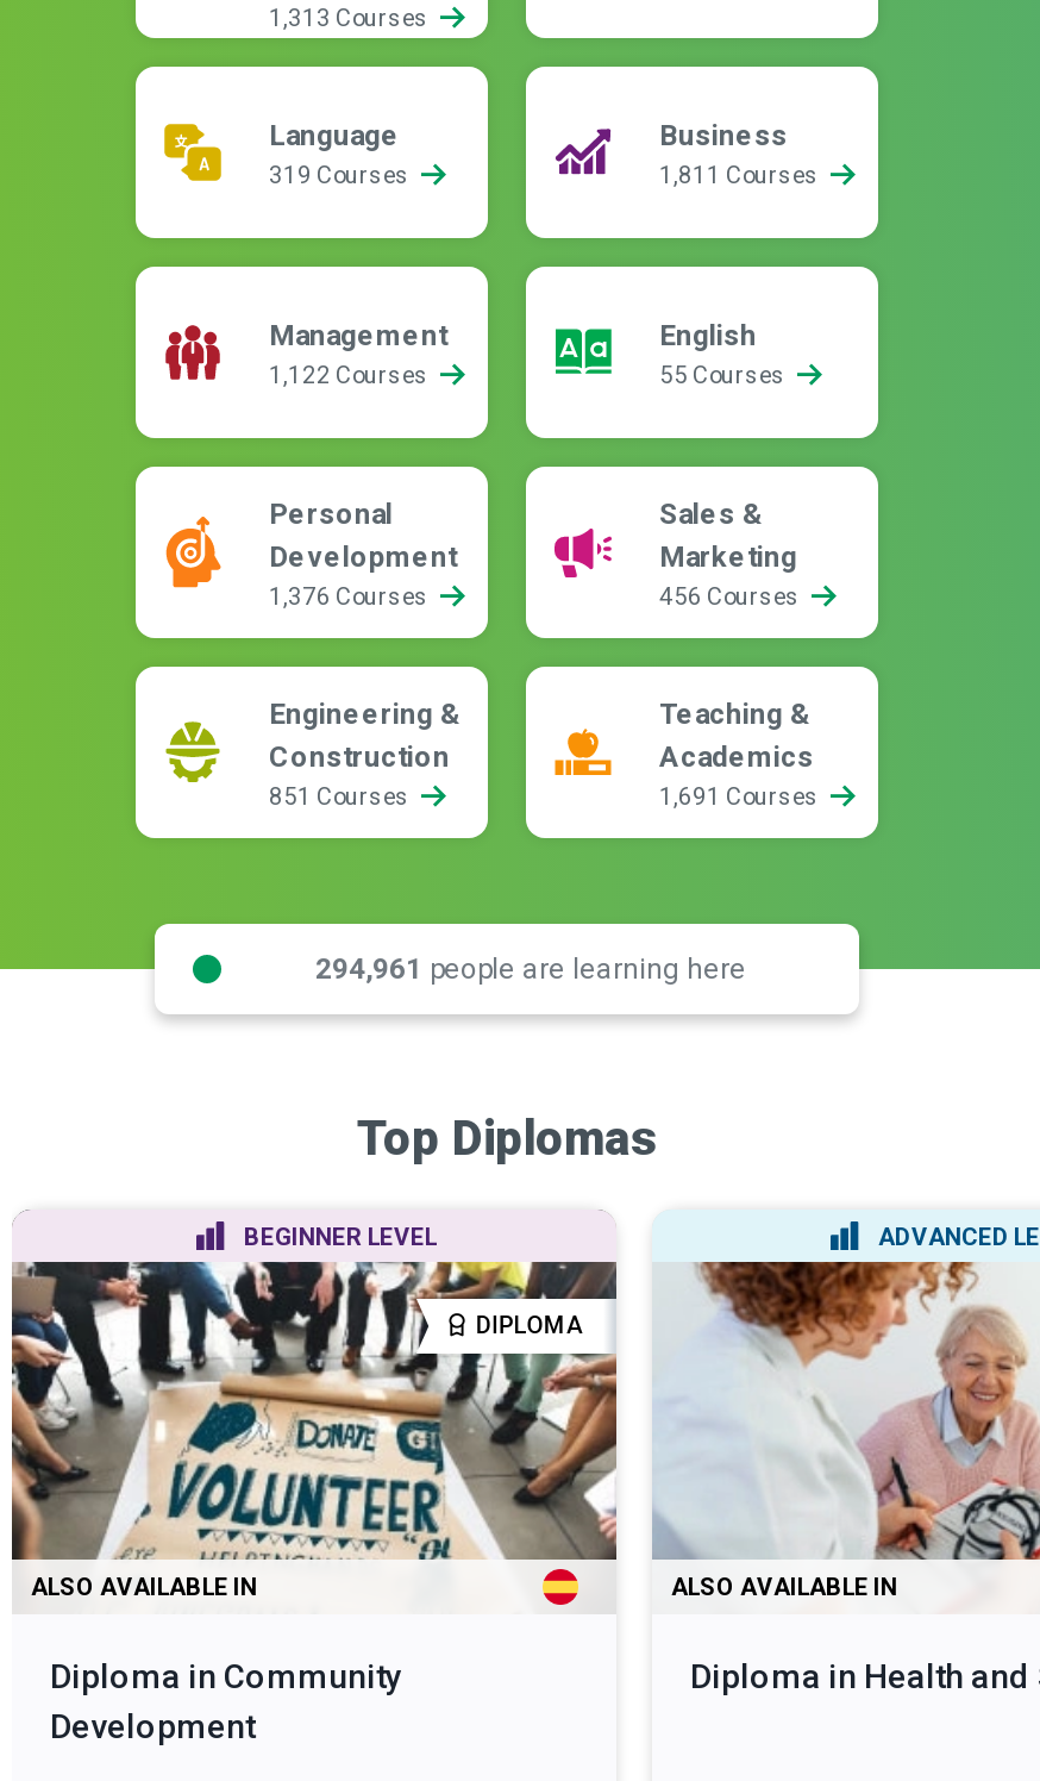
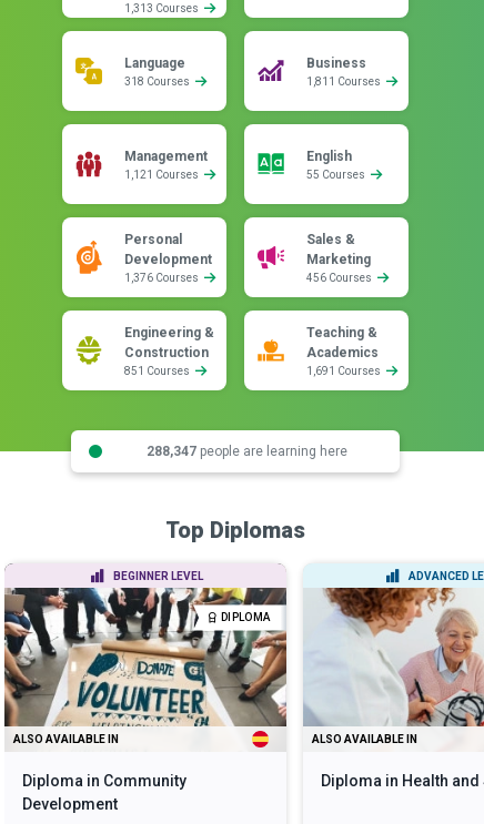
[269,162,414,188] 319 Courses -> [124,75,192,88] 318 Courses
[269,362,433,388] 1,122 Courses -> [124,169,201,181] 1,121 Courses
[315,951,746,985] 294,961 people are learning here -> [146,443,347,459] 288,347 people are learning here

